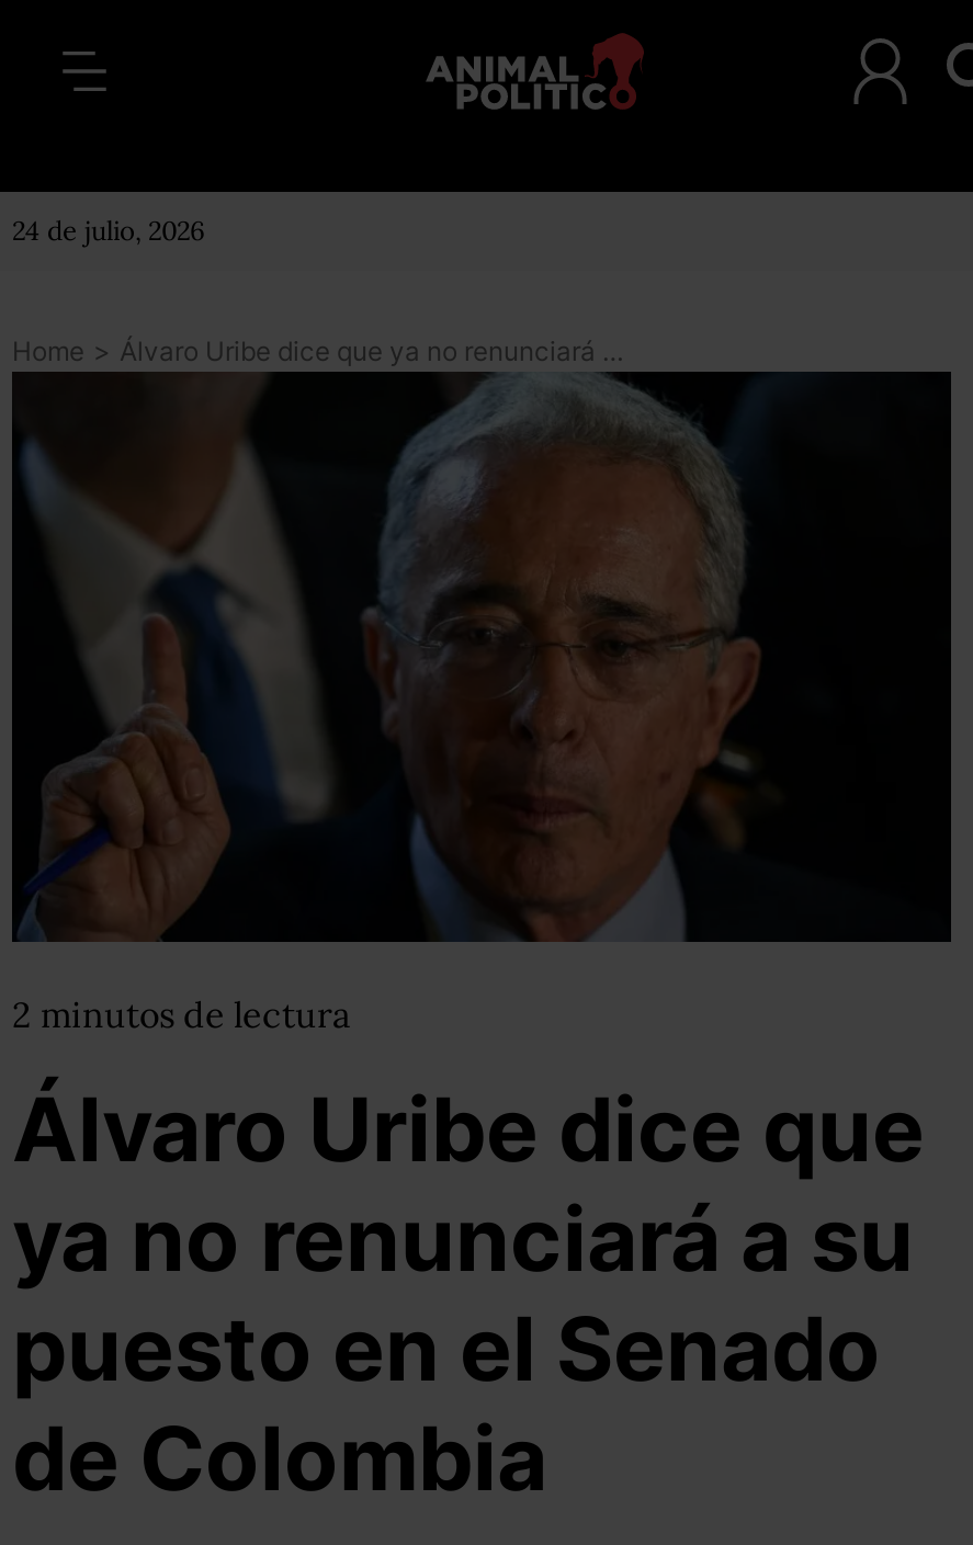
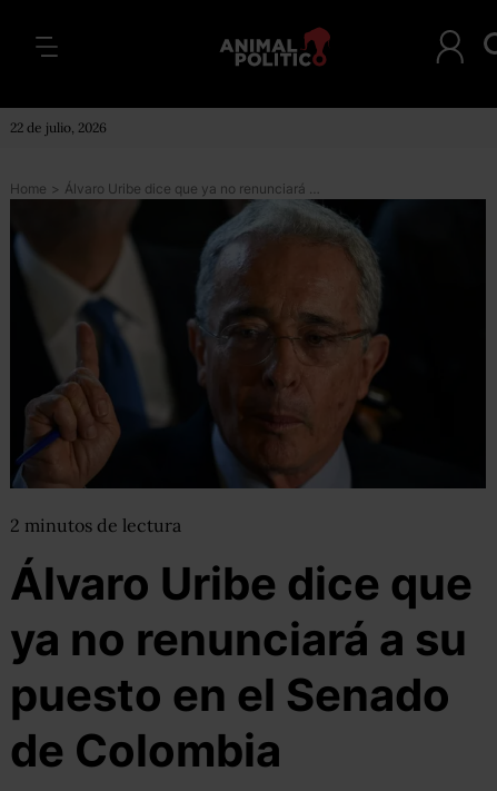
[12,214,205,247] 24 de julio, 2026 -> [10,119,107,136] 22 de julio, 2026

